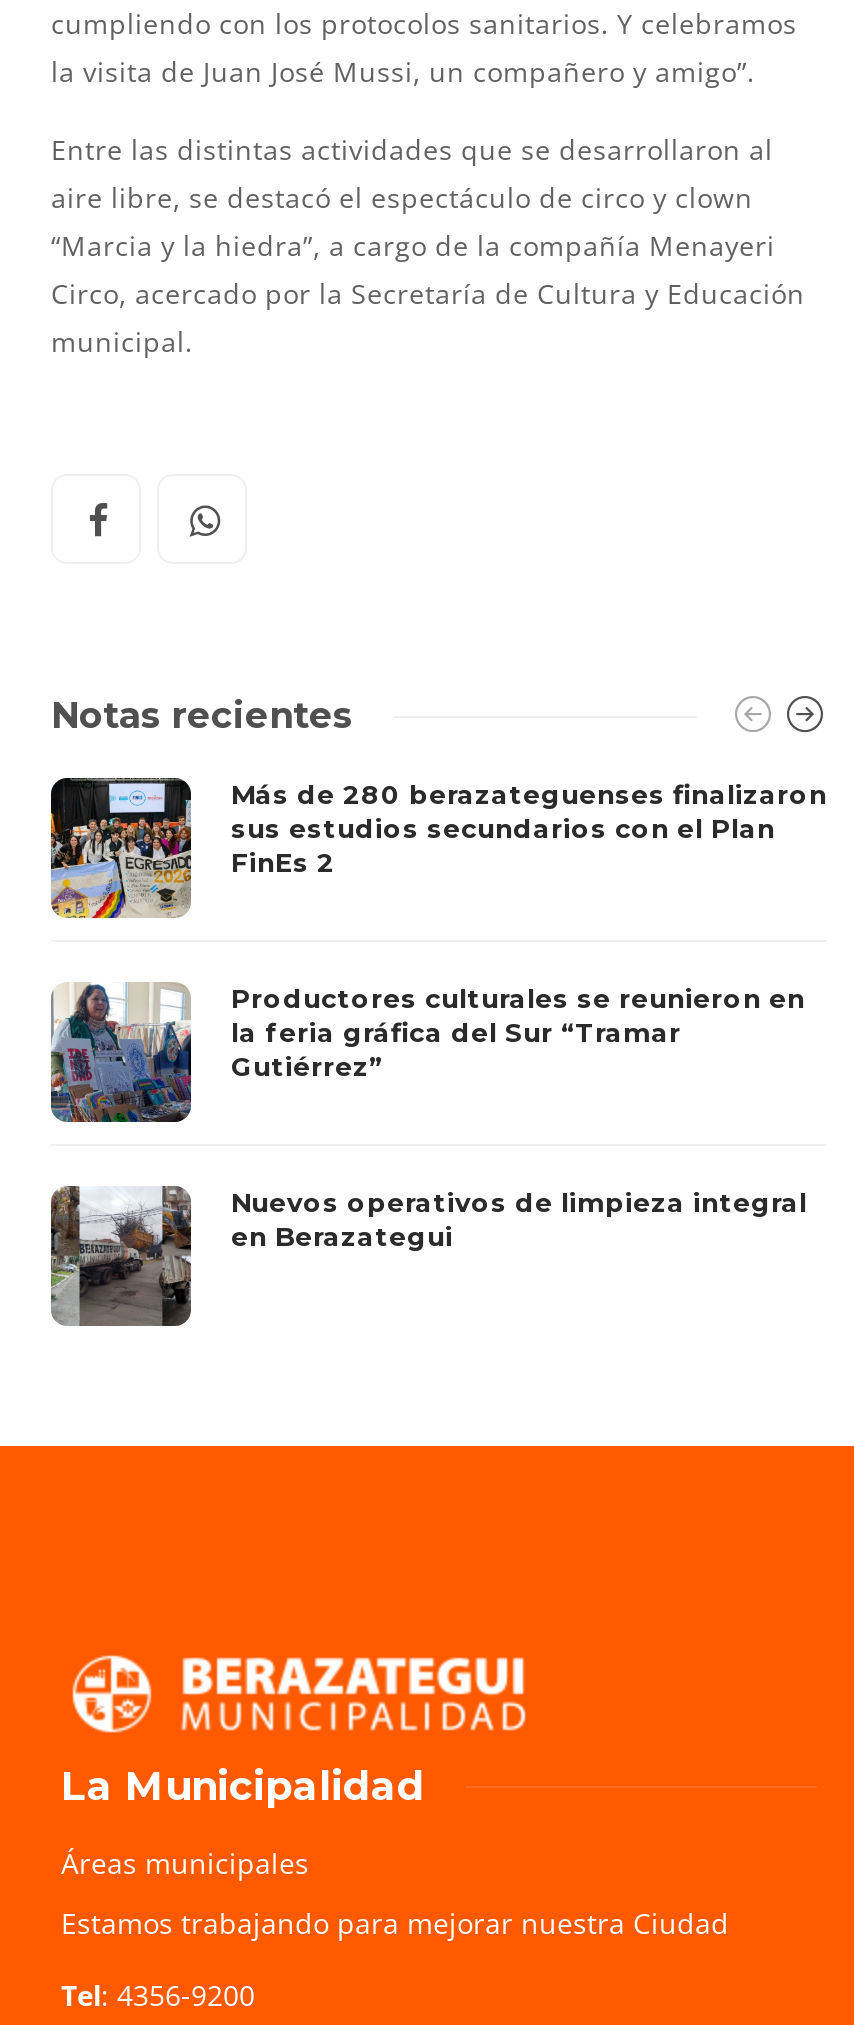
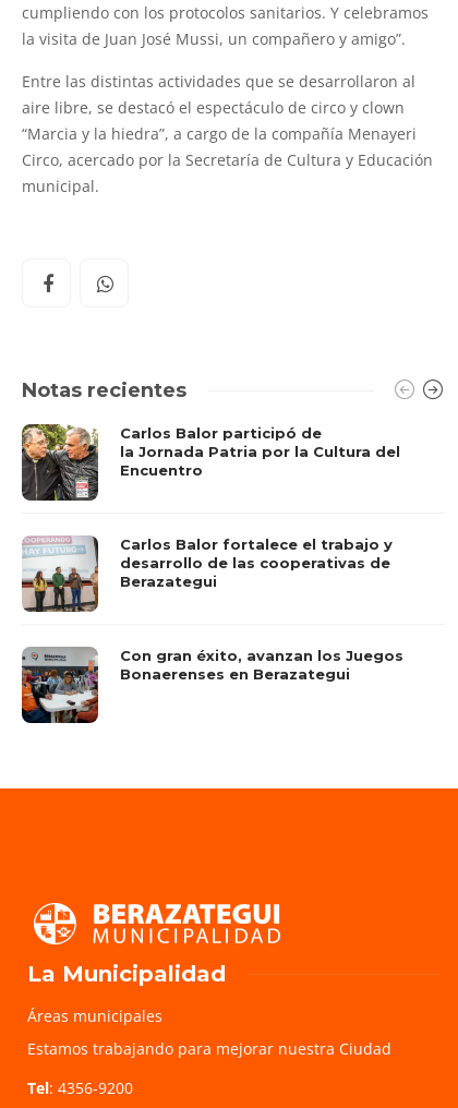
[49,776,827,920] [image] | Más de 280 berazateguenses finalizaron | sus estudios secundarios con el Plan | FinEs 2 -> [21,424,400,502] [image] | Carlos Balor participó de | la Jornada Patria por la Cultura del | Encuentro
[51,981,805,1124] [image] | Productores culturales se reunieron en | la feria gráfica del Sur “Tramar | Gutiérrez” -> [23,535,393,613] [image] | Carlos Balor fortalece el trabajo y | desarrollo de las cooperativas de | Berazategui
[49,1185,807,1328] [image] | Nuevos operativos de limpieza integral | en Berazategui -> [21,646,403,724] [image] | Con gran éxito, avanzan los Juegos | Bonaerenses en Berazategui

